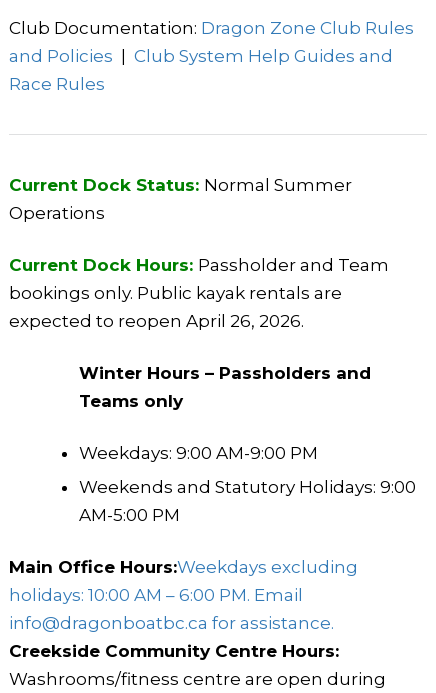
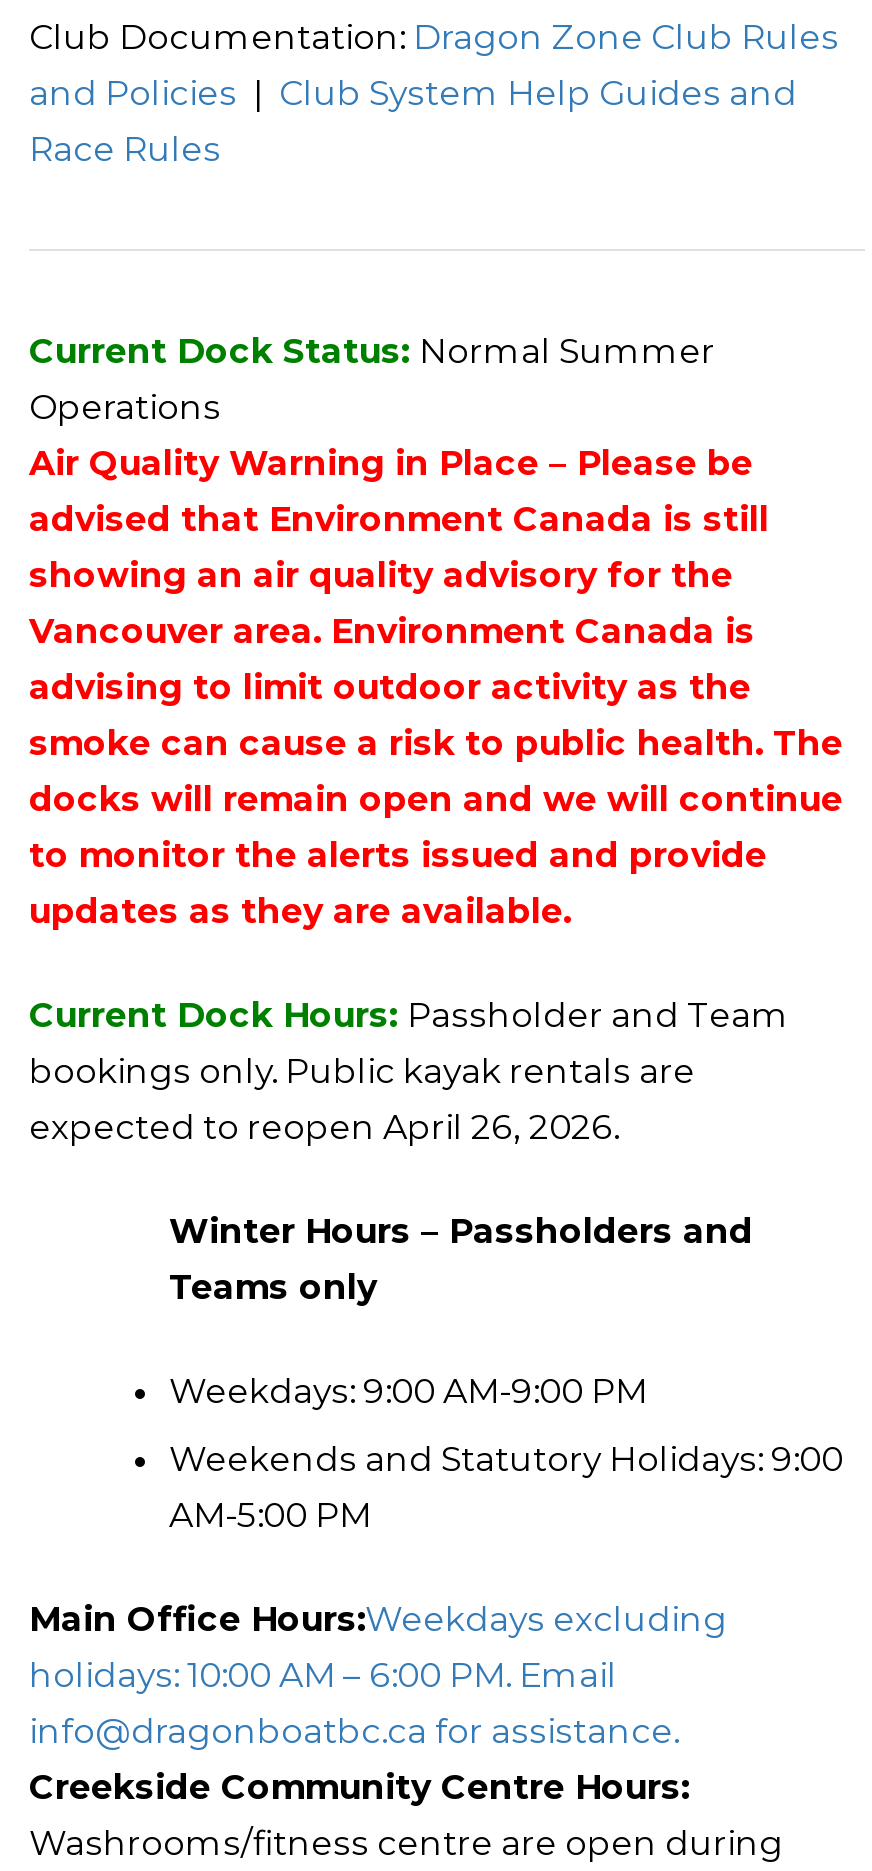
none -> [29,443,843,931] Air Quality Warning in Place – Please be | advised that Environment Canada is still | showing an air quality advisory for the | Vancouver area. Environment Canada is | advising to limit outdoor activity as the | smoke can cause a risk to public health. The | docks will remain open and we will continue | to monitor the alerts issued and provide | updates as they are available.

